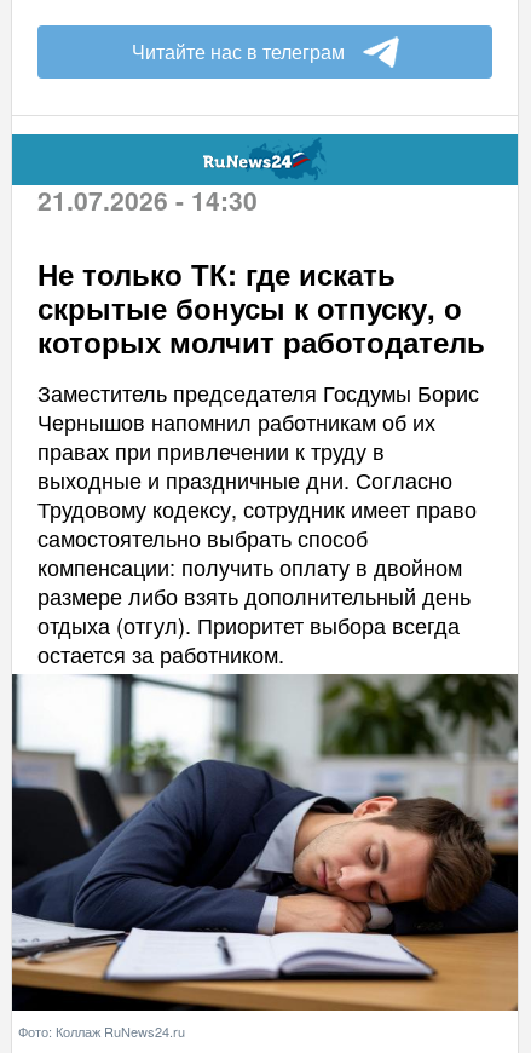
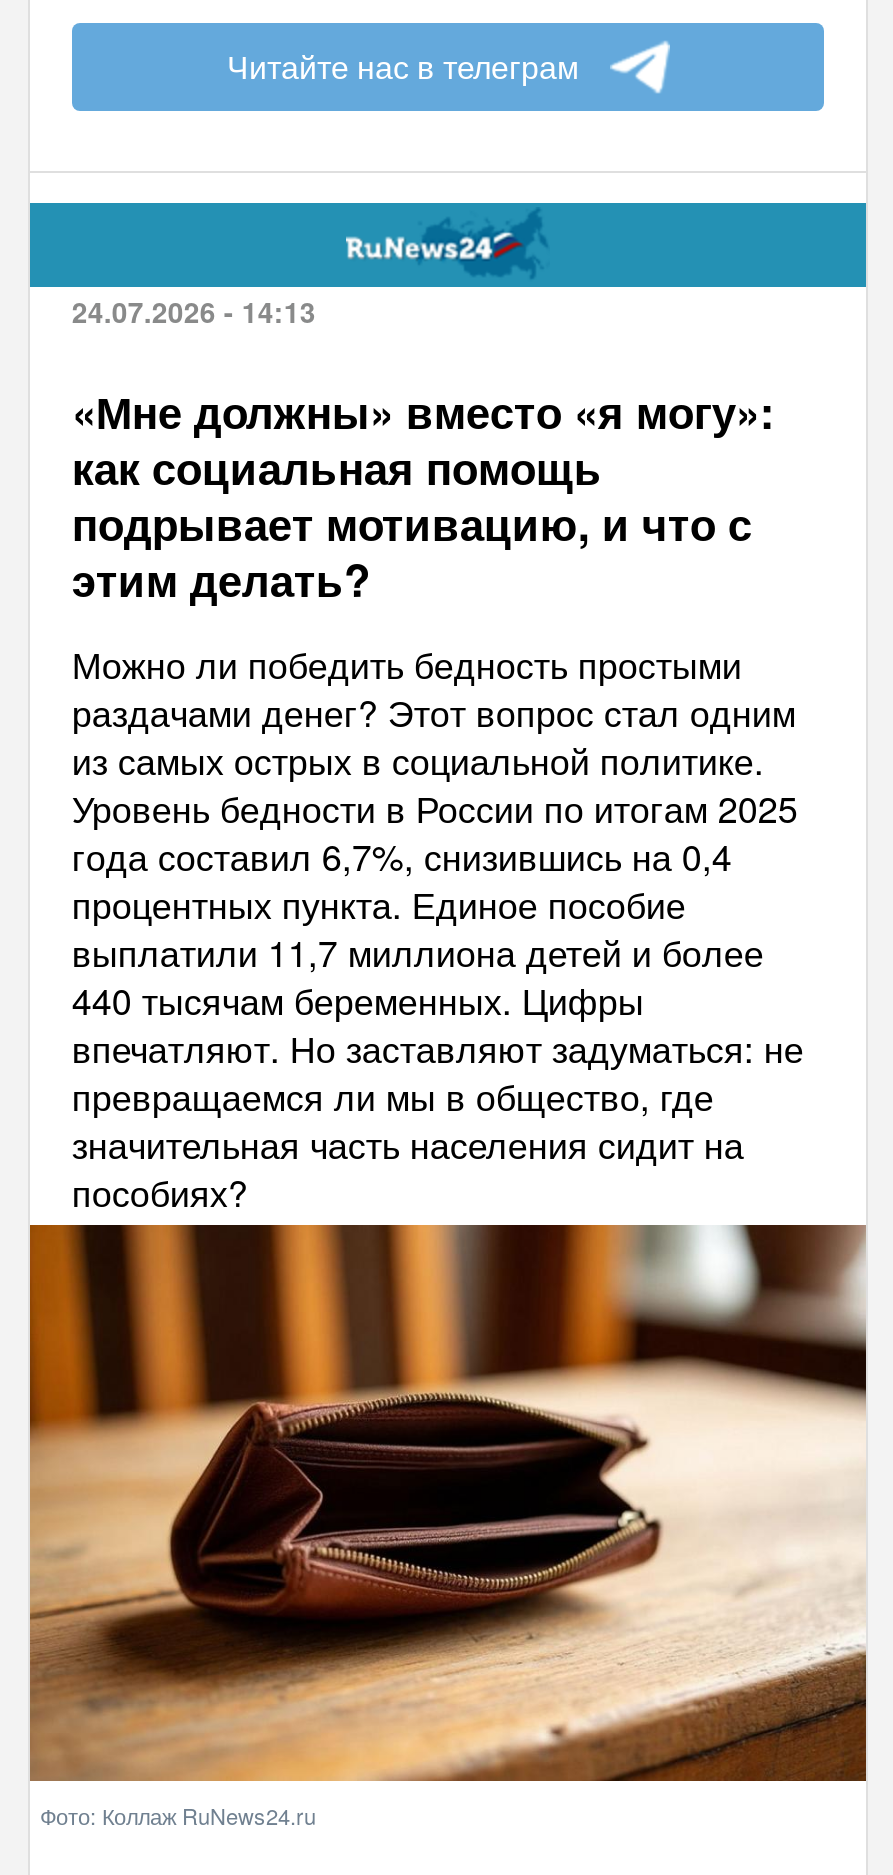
[37,182,258,218] 21.07.2026 - 14:30 -> [72,290,316,330] 24.07.2026 - 14:13
[37,253,485,669] Не только ТК: где искать | скрытые бонусы к отпуску, о | которых молчит работодатель | Заместитель председателя Госдумы Борис | Чернышов напомнил работникам об их | правах при привлечении к труду в | выходные и праздничные дни. Согласно | Трудовому кодексу, сотрудник имеет право | самостоятельно выбрать способ | компенсации: получить оплату в двойном | размере либо взять дополнительный день | отдыха (отгул). Приоритет выбора всегда | остается за работником. -> [72,378,804,1216] «Мне должны» вместо «я могу»: | как социальная помощь | подрывает мотивацию, и что с | этим делать? | Можно ли победить бедность простыми | раздачами денег? Этот вопрос стал одним | из самых острых в социальной политике. | Уровень бедности в России по итогам 2025 | года составил 6,7%, снизившись на 0,4 | процентных пункта. Единое пособие | выплатили 11,7 миллиона детей и более | 440 тысячам беременных. Цифры | впечатляют. Но заставляют задуматься: не | превращаемся ли мы в общество, где | значительная часть населения сидит на | пособиях?
[11,673,519,1012] [image] -> [28,1222,868,1782] [image]

